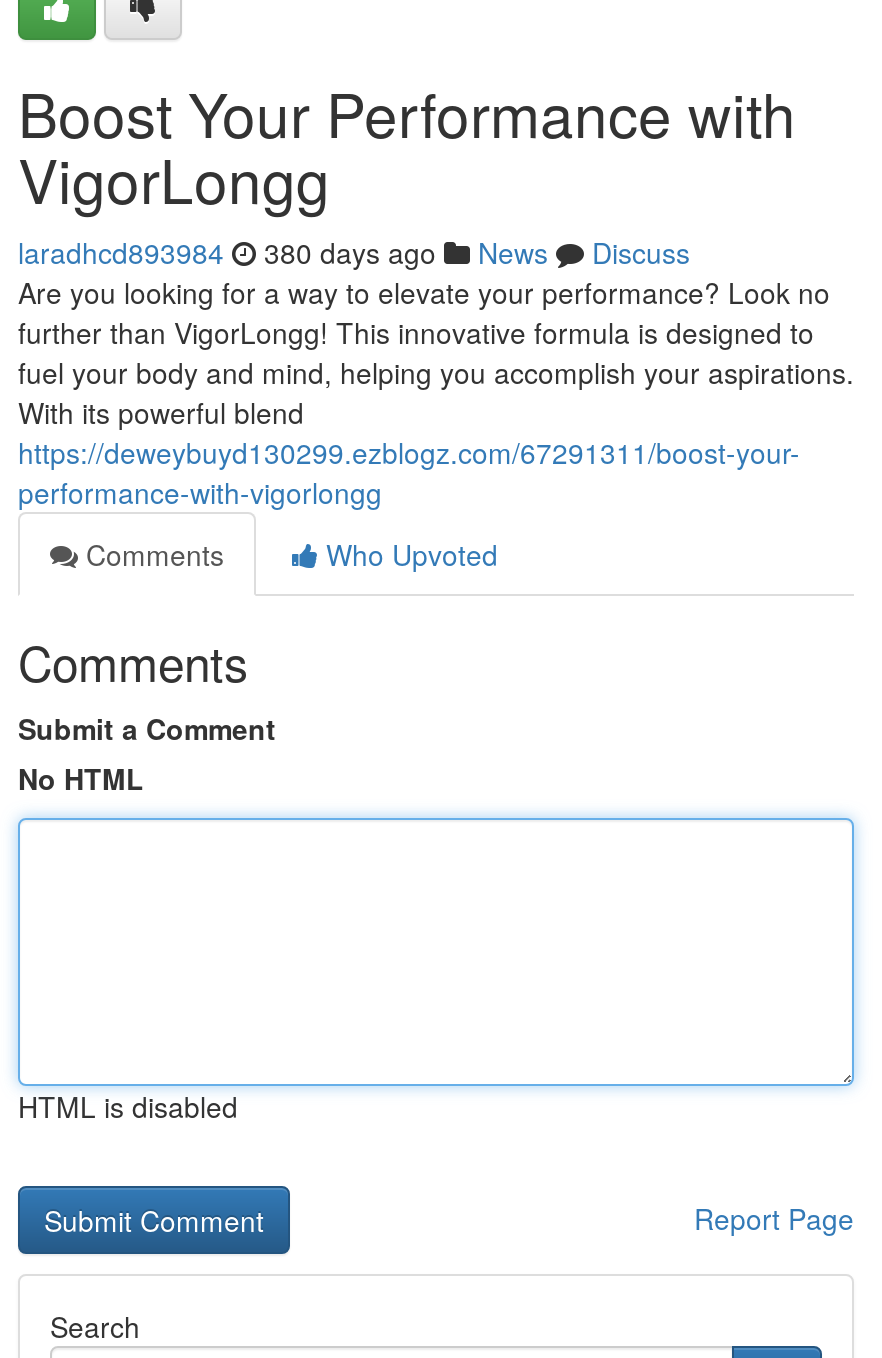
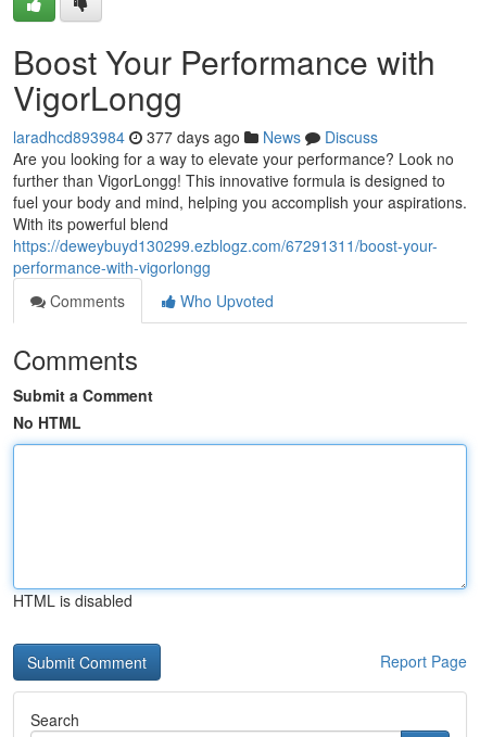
[18,232,690,272] laradhcd893984 380 days ago News Discuss -> [13,126,378,148] laradhcd893984 377 days ago News Discuss

